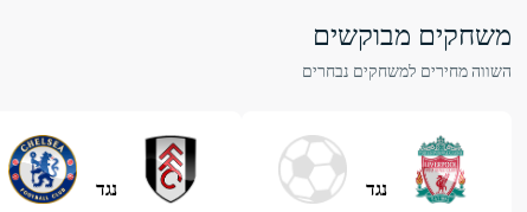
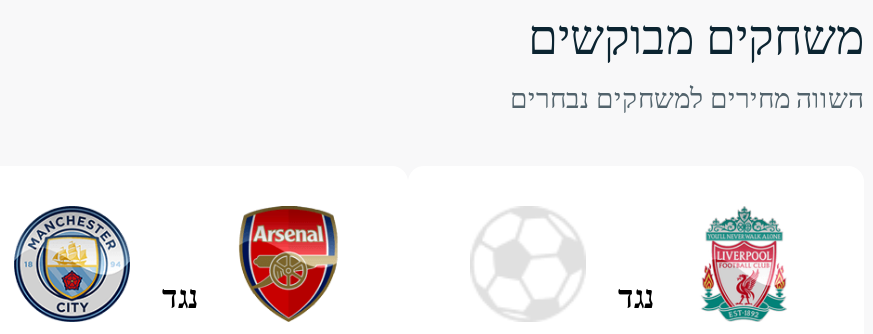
[7,134,78,205] [image] -> [12,204,132,324] [image]
[141,134,200,203] [image] -> [236,204,340,322] [image]

